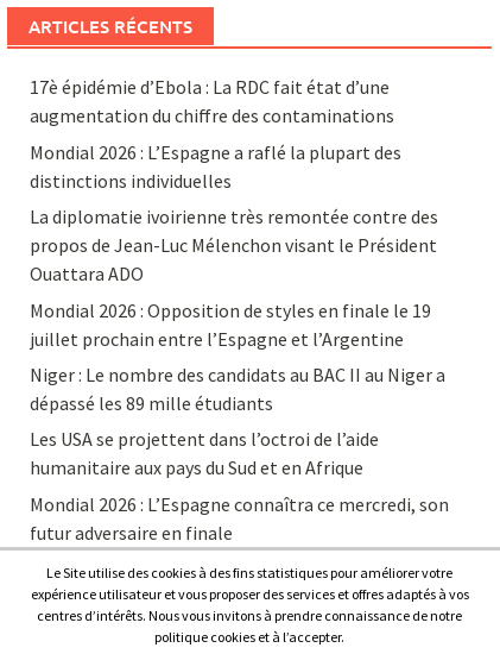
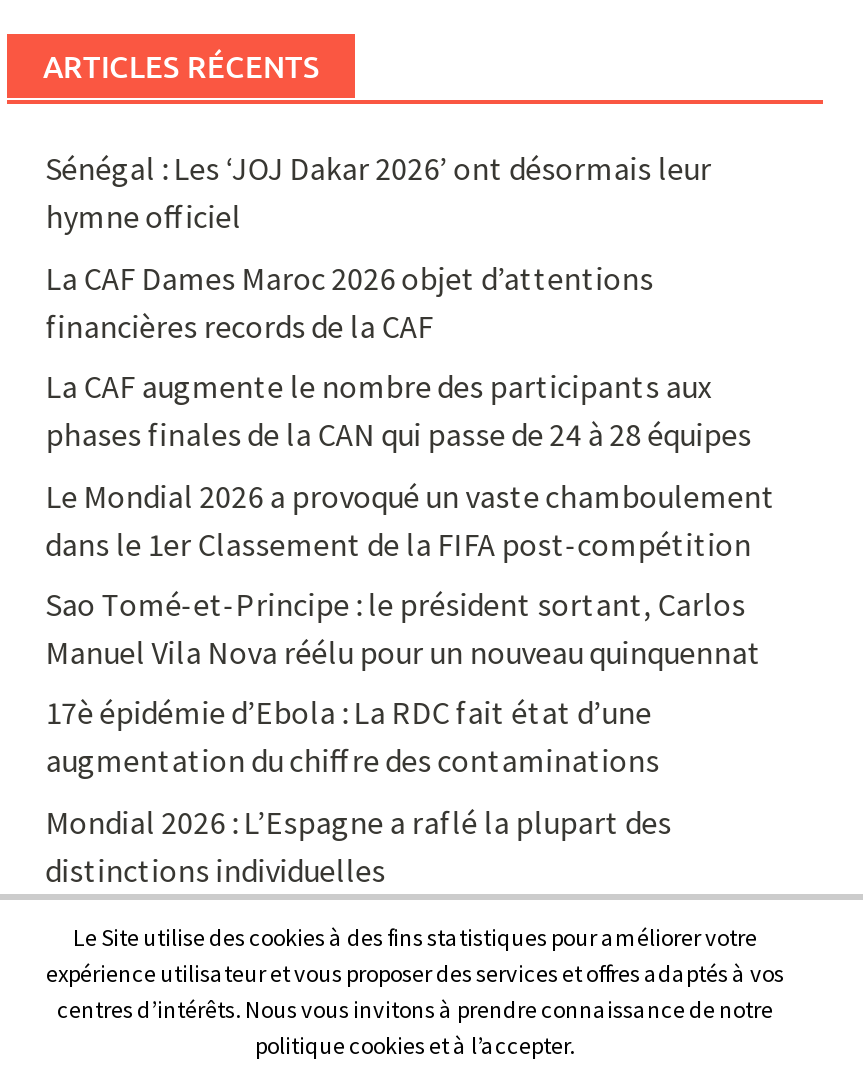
none -> [45,149,775,672] Sénégal : Les ‘JOJ Dakar 2026’ ont désormais leur | hymne officiel | La CAF Dames Maroc 2026 objet d’attentions | financières records de la CAF | La CAF augmente le nombre des participants aux | phases finales de la CAN qui passe de 24 à 28 équipes | Le Mondial 2026 a provoqué un vaste chamboulement | dans le 1er Classement de la FIFA post-compétition | Sao Tomé-et-Principe : le président sortant, Carlos | Manuel Vila Nova réélu pour un nouveau quinquennat
moved [30,75,402,192] -> [45,693,671,889]: 17è épidémie d’Ebola : La RDC fait état d’une | augmentation du chiffre des contaminations | Mondial 2026 : L’Espagne a raflé la plupart des | distinctions individuelles
[30,205,449,544] La diplomatie ivoirienne très remontée contre des | propos de Jean-Luc Mélenchon visant le Président | Ouattara ADO | Mondial 2026 : Opposition de styles en finale le 19 | juillet prochain entre l’Espagne et l’Argentine | Niger : Le nombre des candidats au BAC II au Niger a | dépassé les 89 mille étudiants | Les USA se projettent dans l’octroi de l’aide | humanitaire aux pays du Sud et en Afrique | Mondial 2026 : L’Espagne connaîtra ce mercredi, son | futur adversaire en finale -> none

